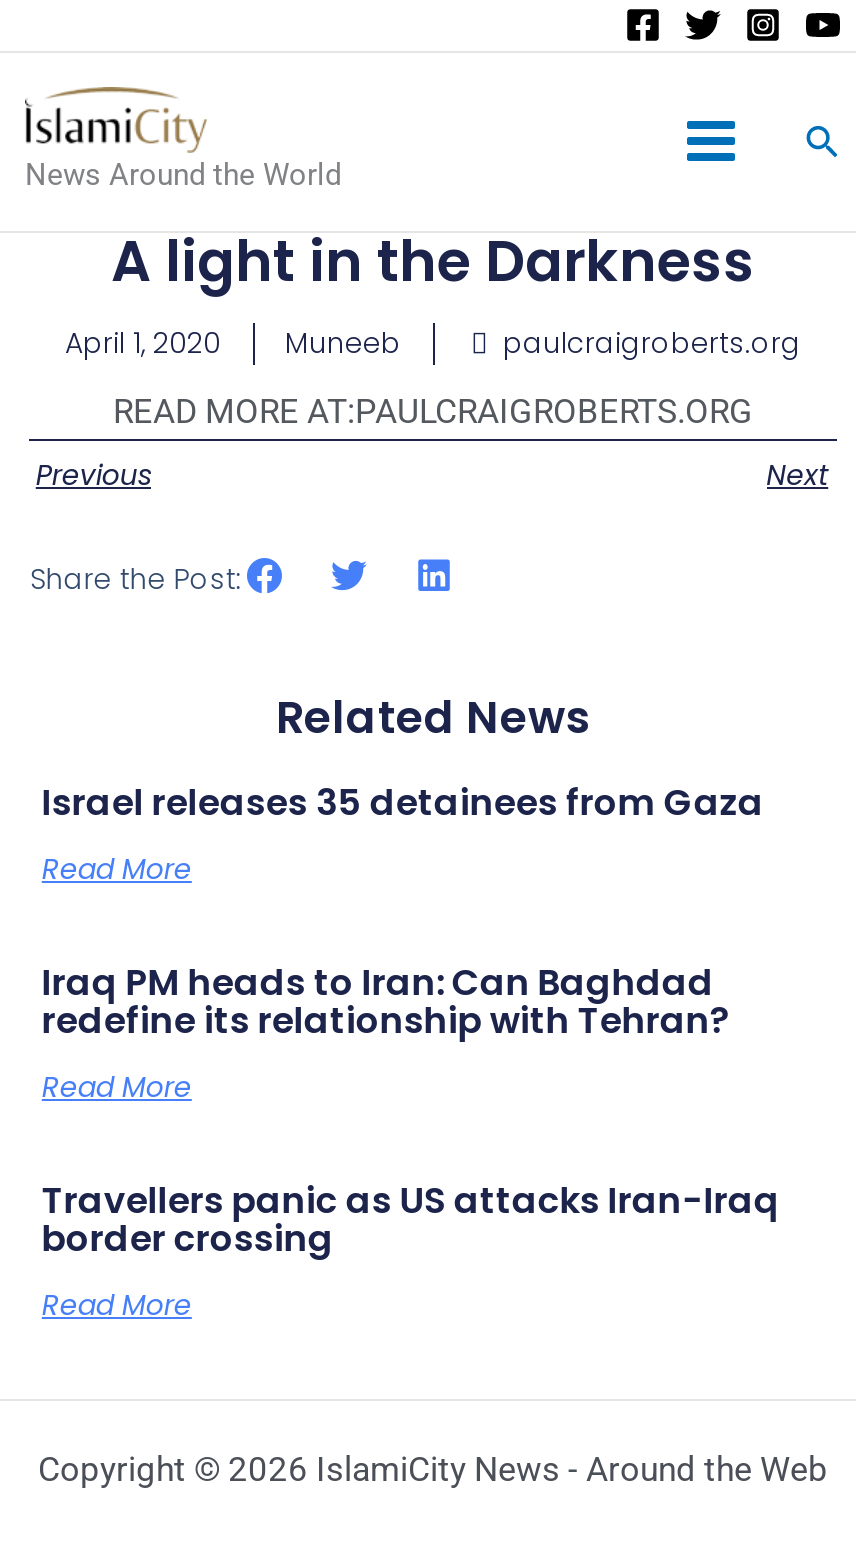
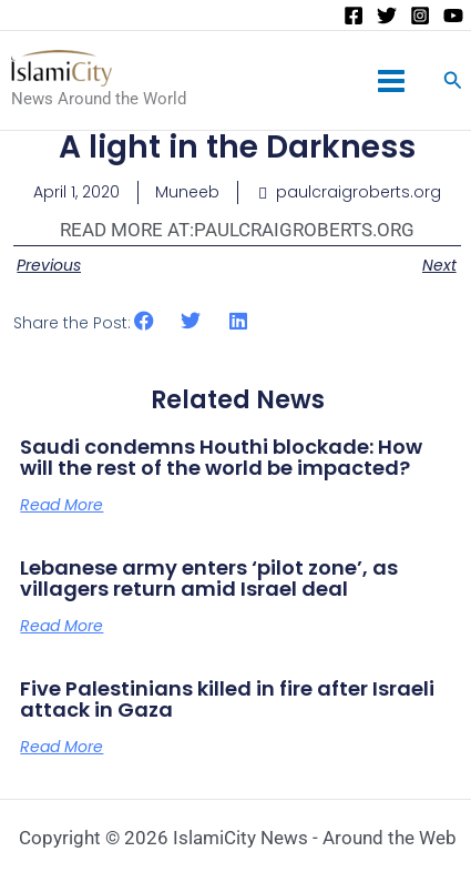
[42,776,764,826] Israel releases 35 detainees from Gaza -> [20,433,423,481] Saudi condemns Houthi blockade: How | will the rest of the world be impacted?
[42,956,730,1044] Iraq PM heads to Iran: Can Baghdad | redefine its relationship with Tehran? -> [20,553,398,602] Lebanese army enters ‘pilot zone’, as | villagers return amid Israel deal
[42,1174,780,1262] Travellers panic as US attacks Iran-Iraq | border crossing -> [20,674,435,723] Five Palestinians killed in fire after Israeli | attack in Gaza

